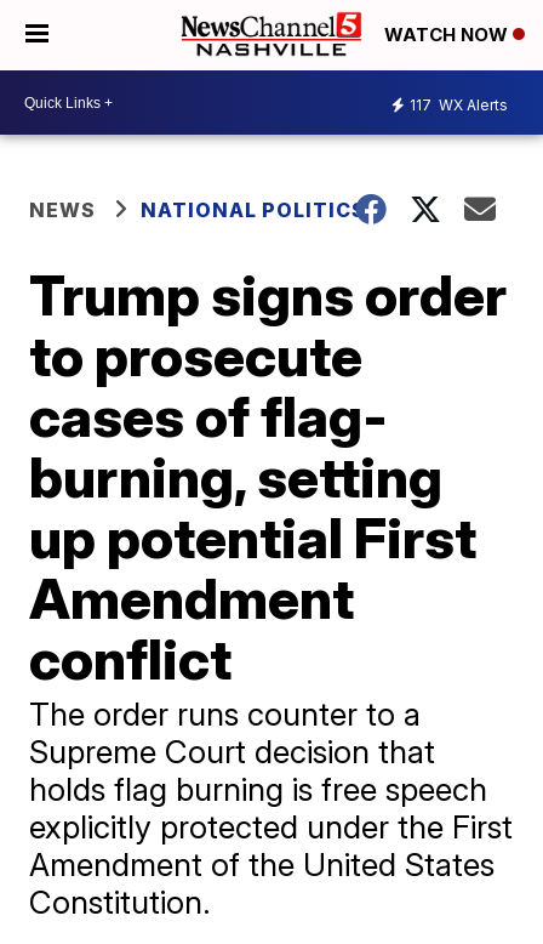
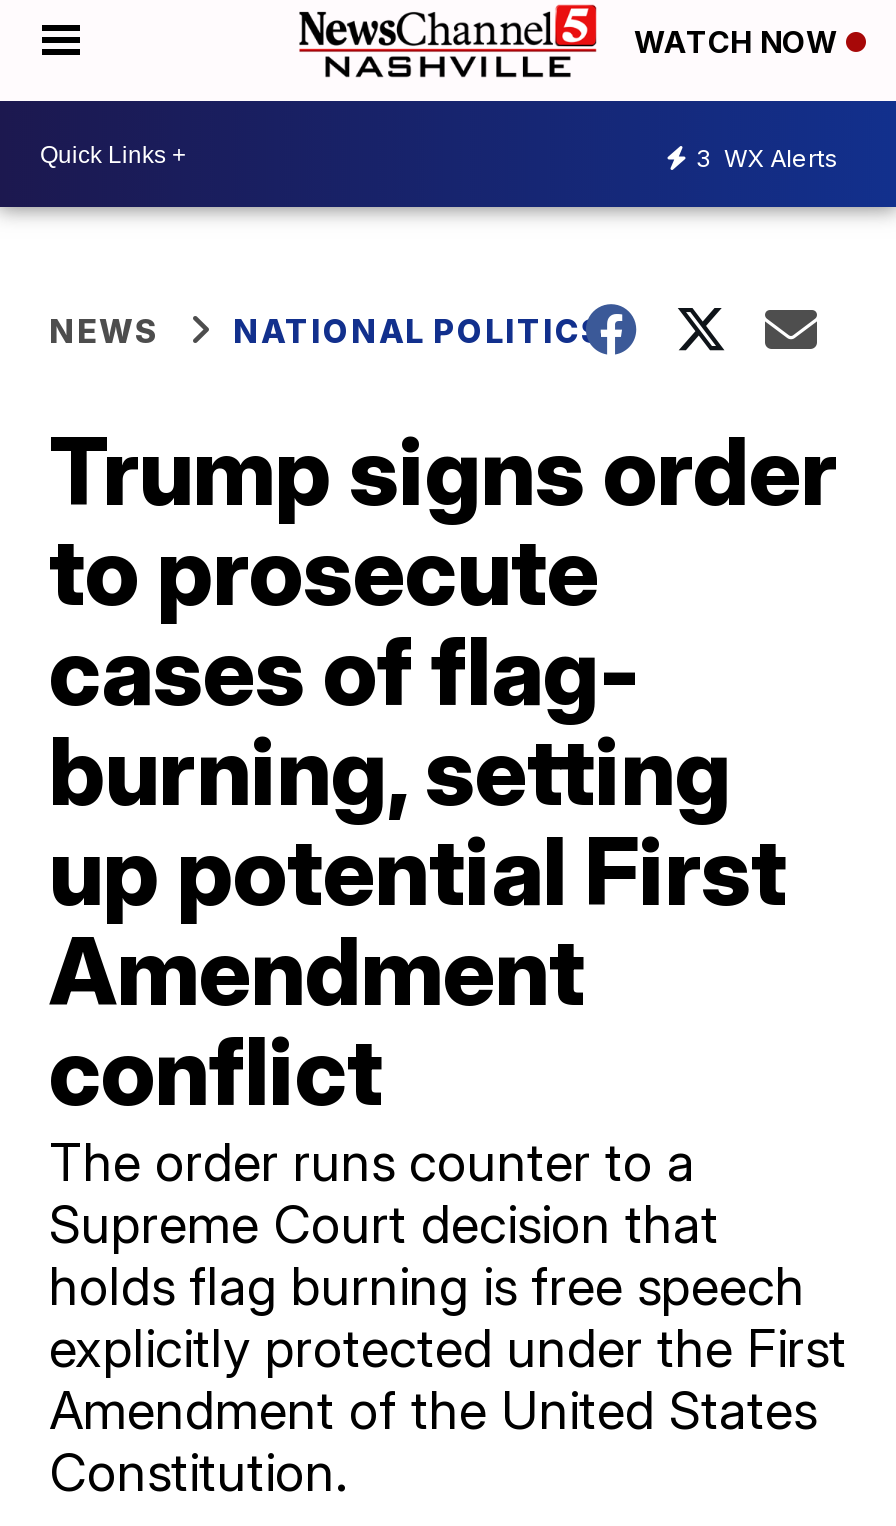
[410,95,508,113] 117 WX Alerts -> [696,142,838,172] 3 WX Alerts

